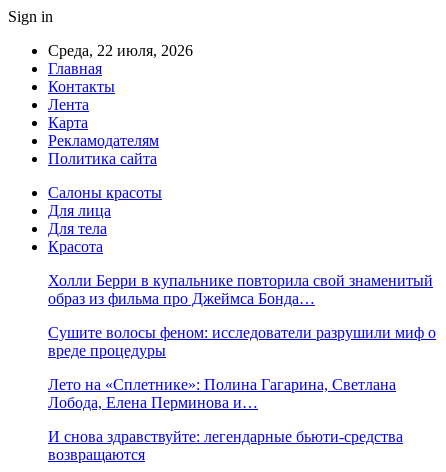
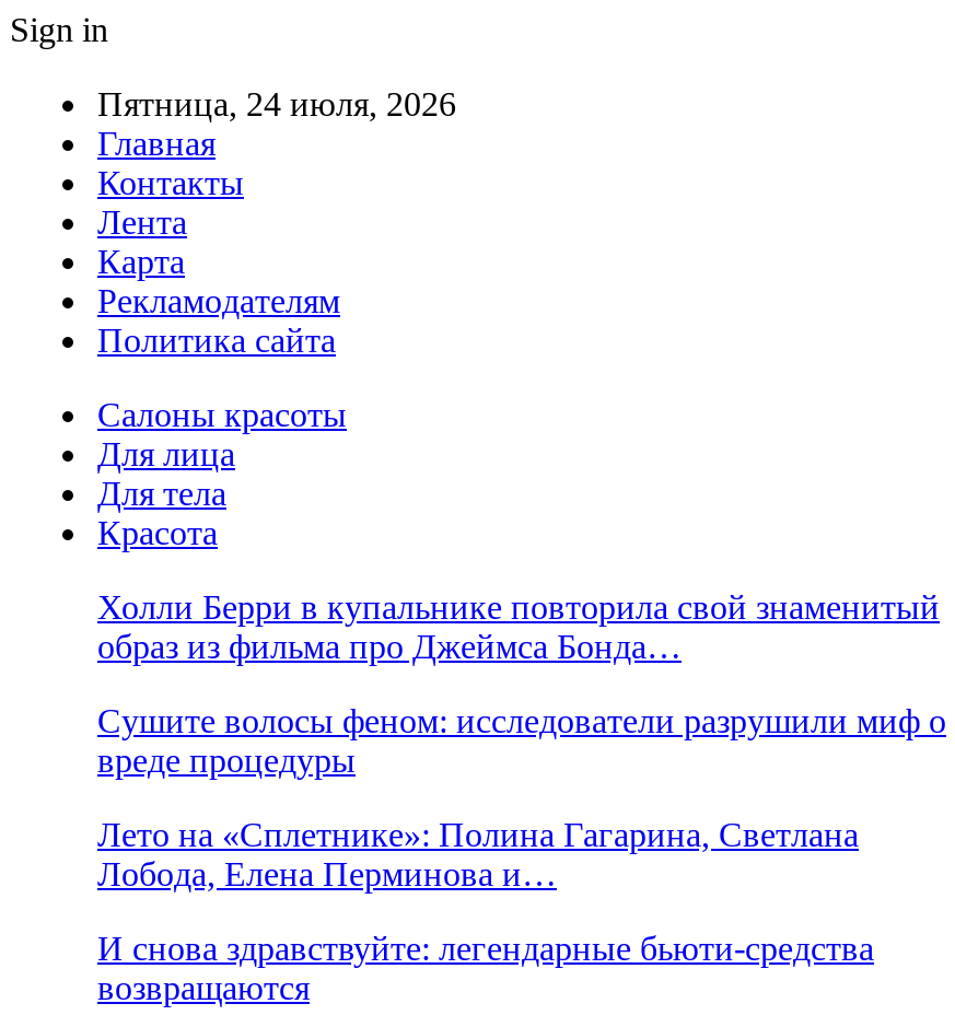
[48,42,193,59] Среда, 22 июля, 2026 -> [97,85,456,122] Пятница, 24 июля, 2026

